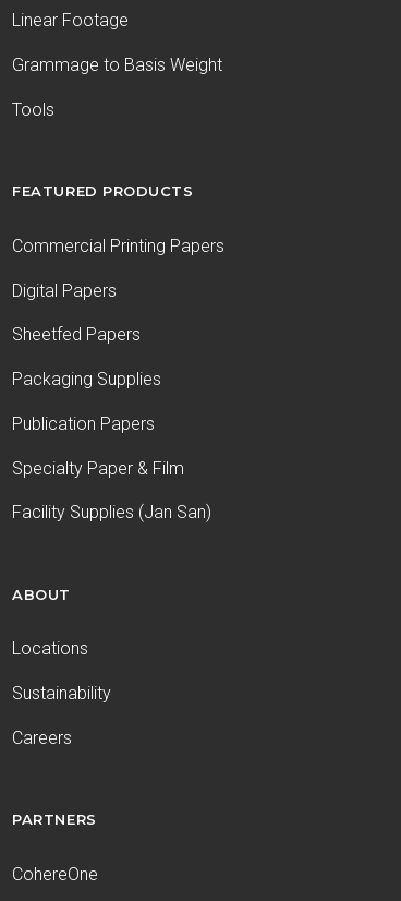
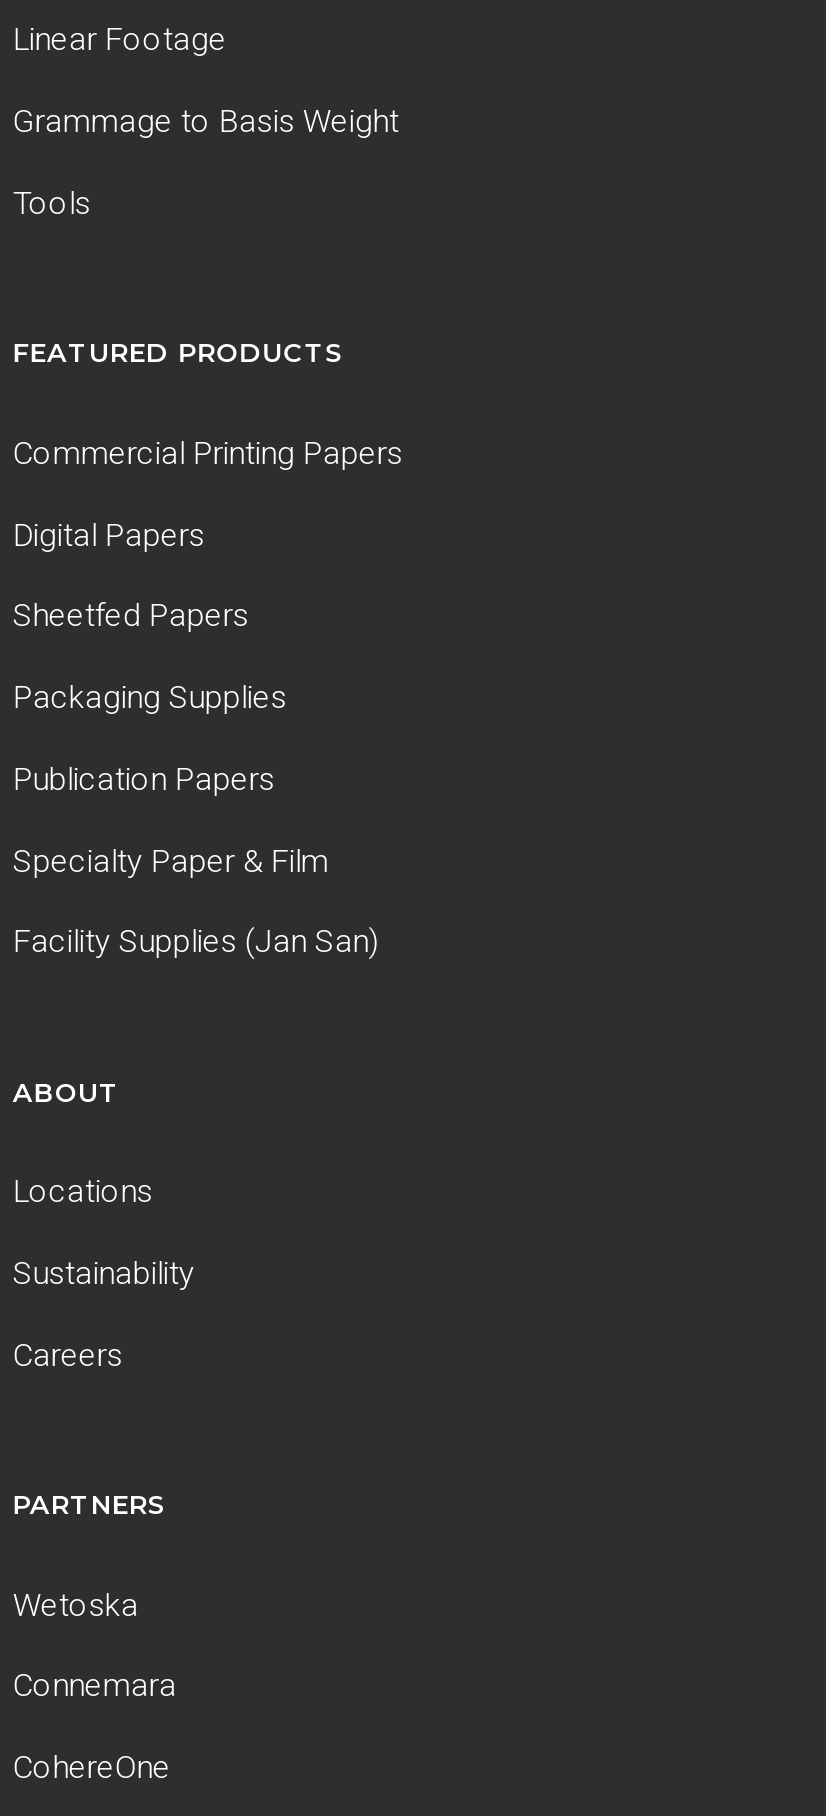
none -> [13,1585,177,1705] Wetoska | Connemara

